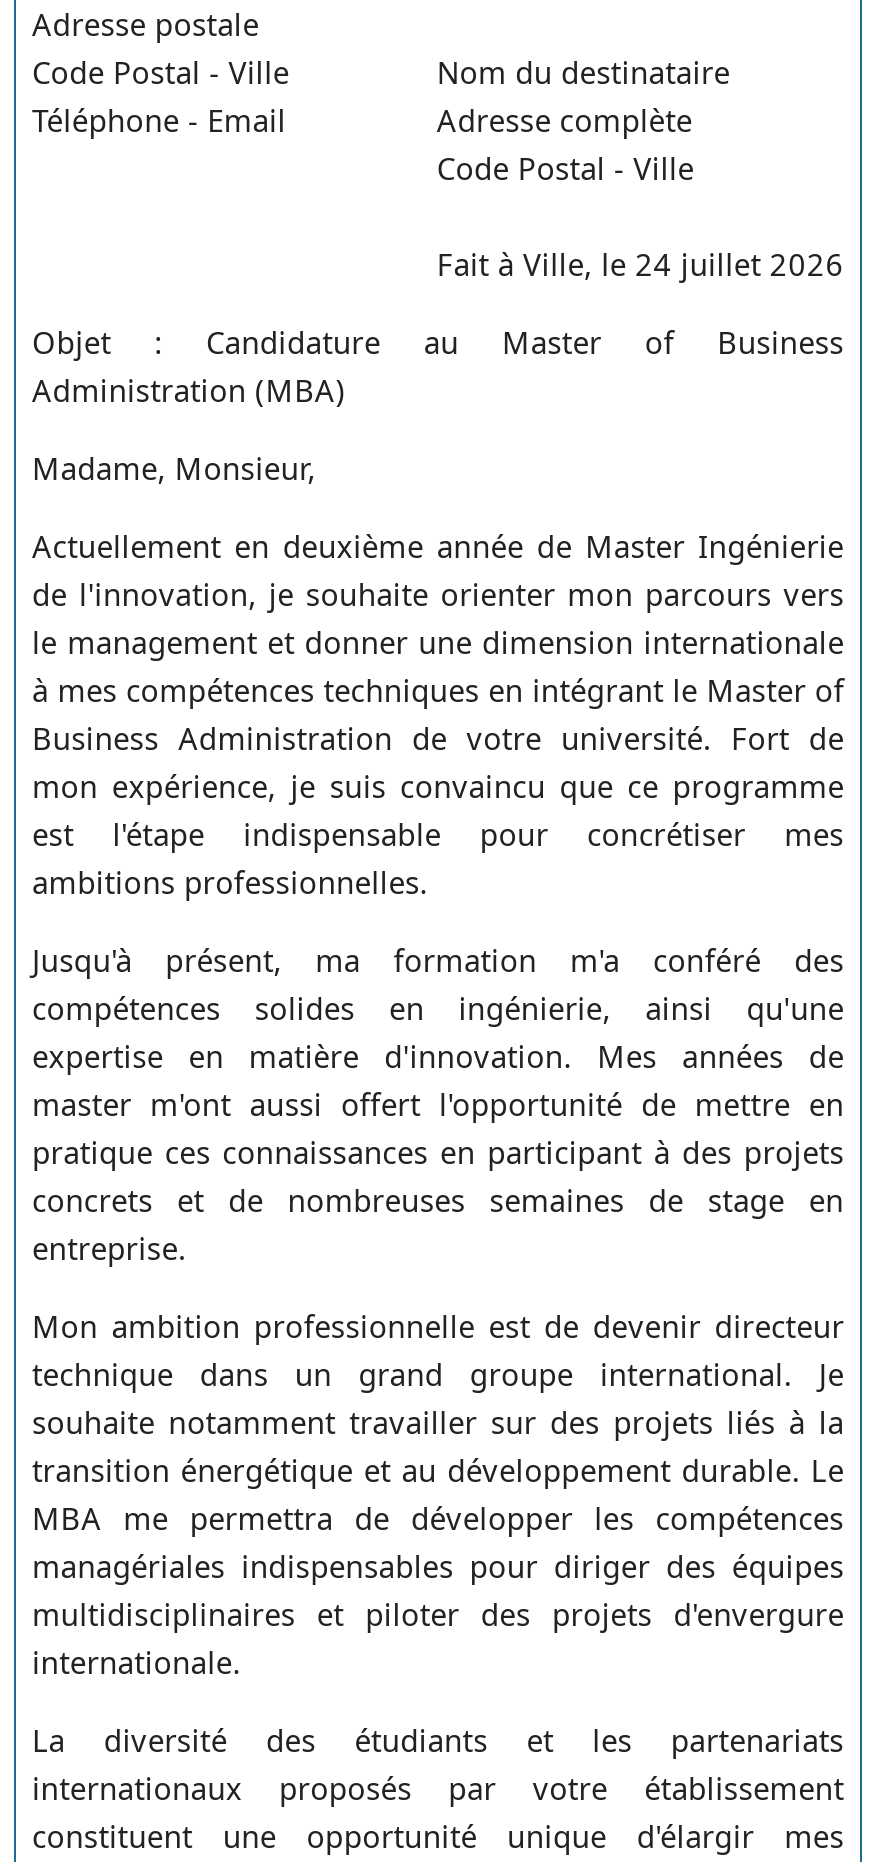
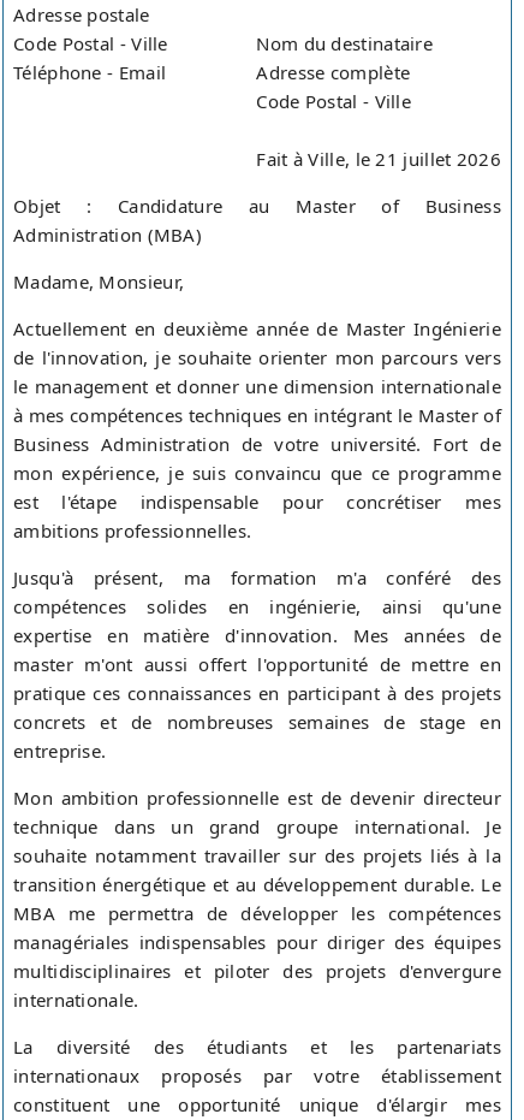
[437,245,844,285] Fait à Ville, le 24 juillet 2026 -> [256,147,501,171] Fait à Ville, le 21 juillet 2026

